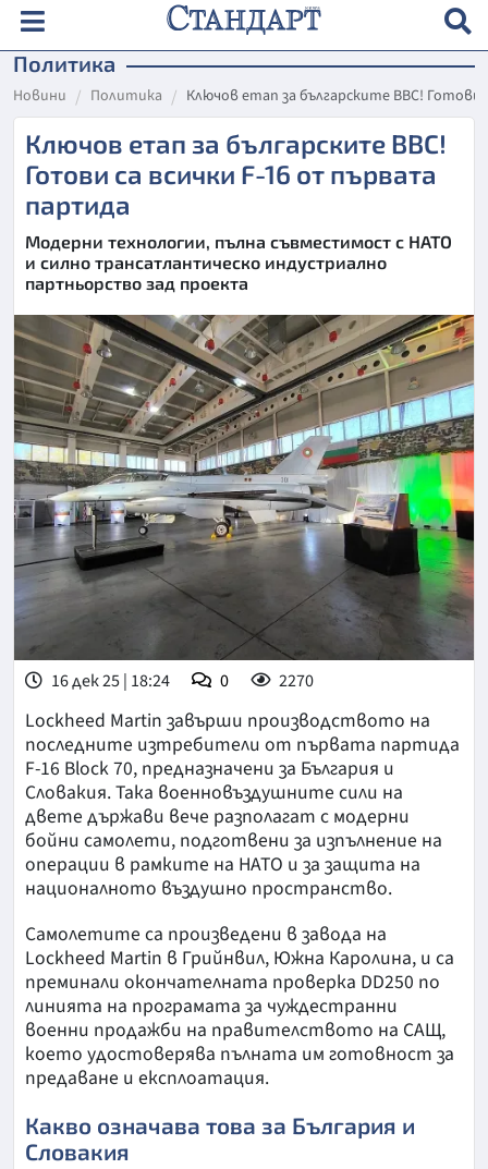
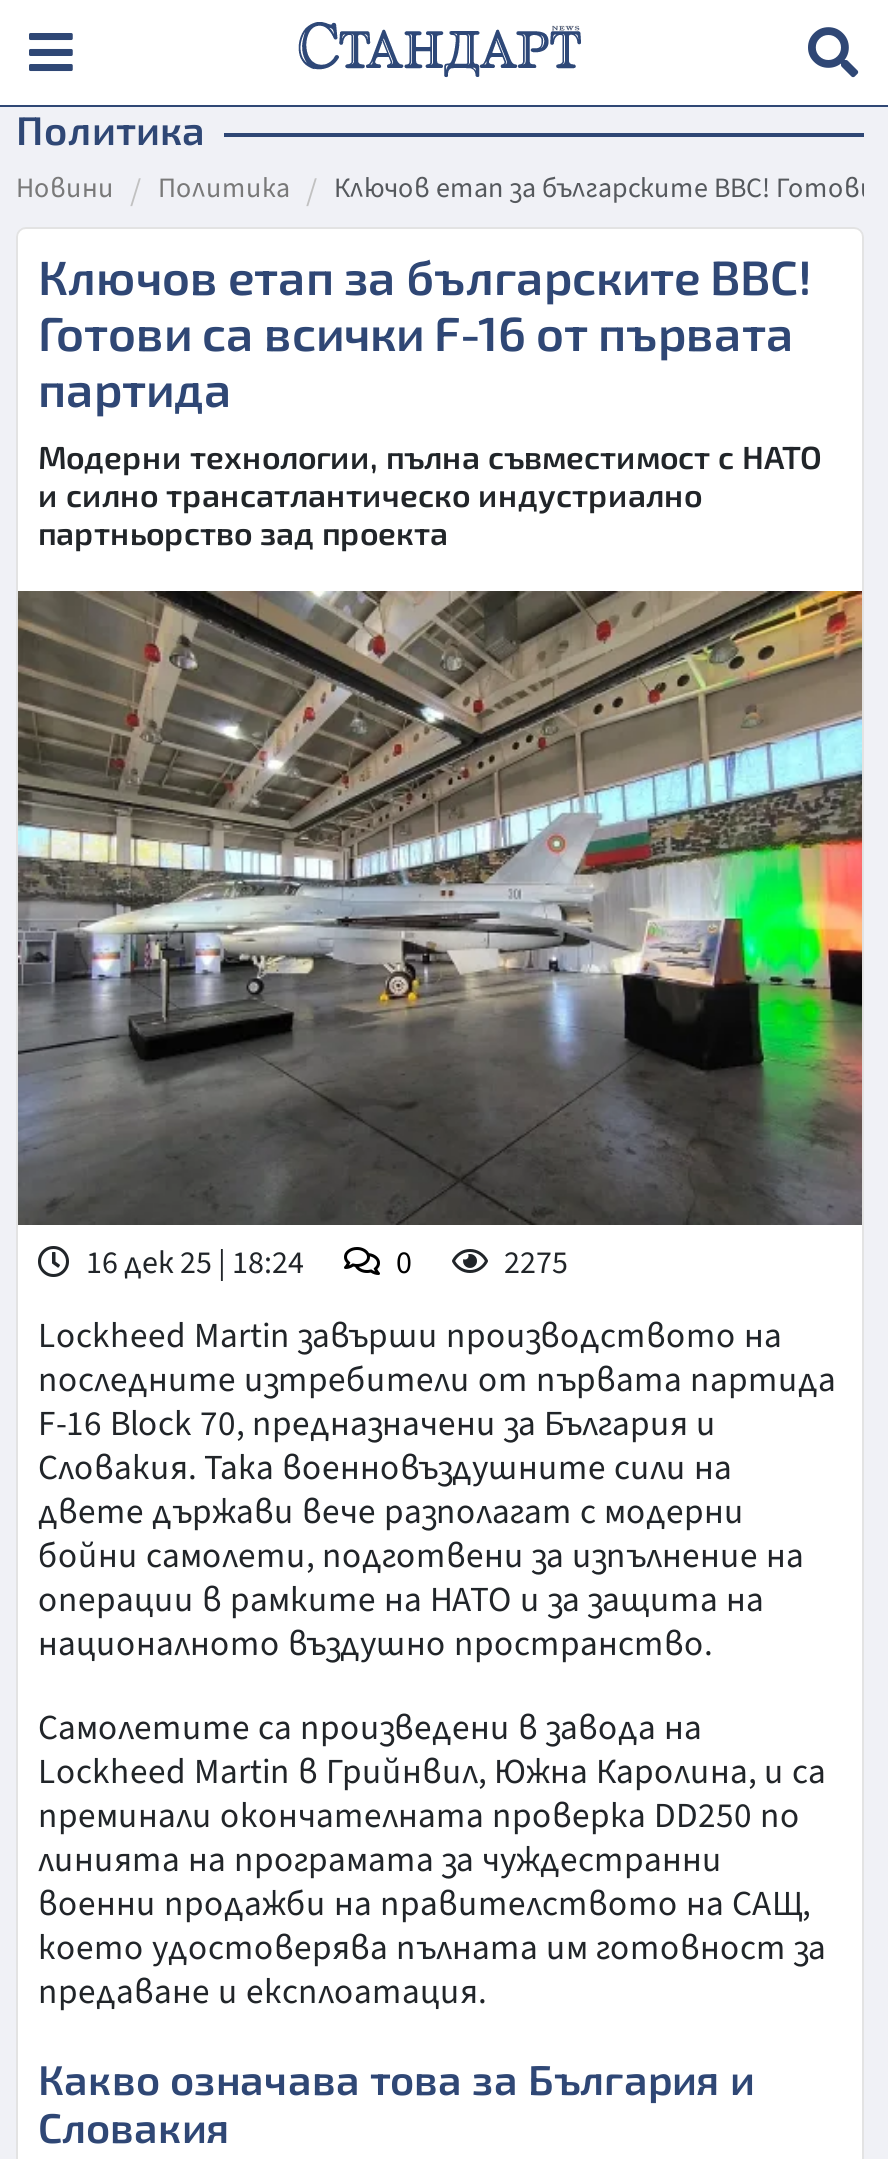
[276,668,314,692] 2270 -> [498,1240,568,1284] 2275

